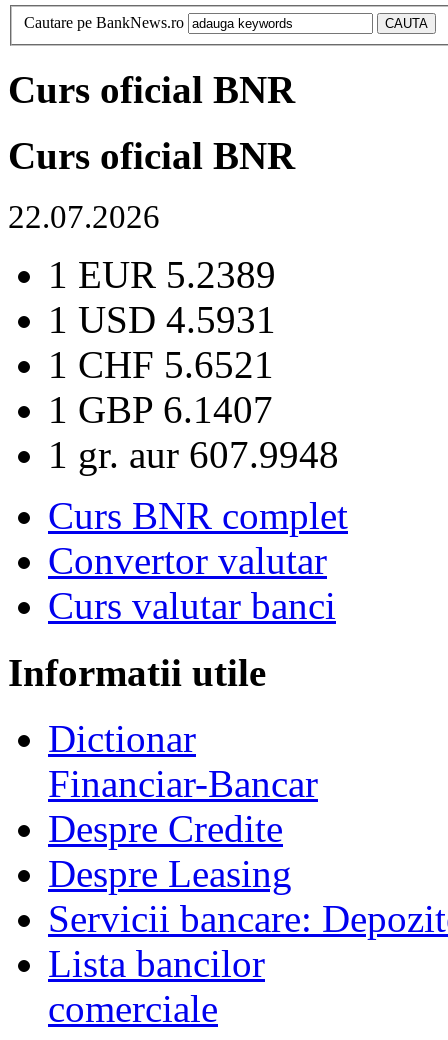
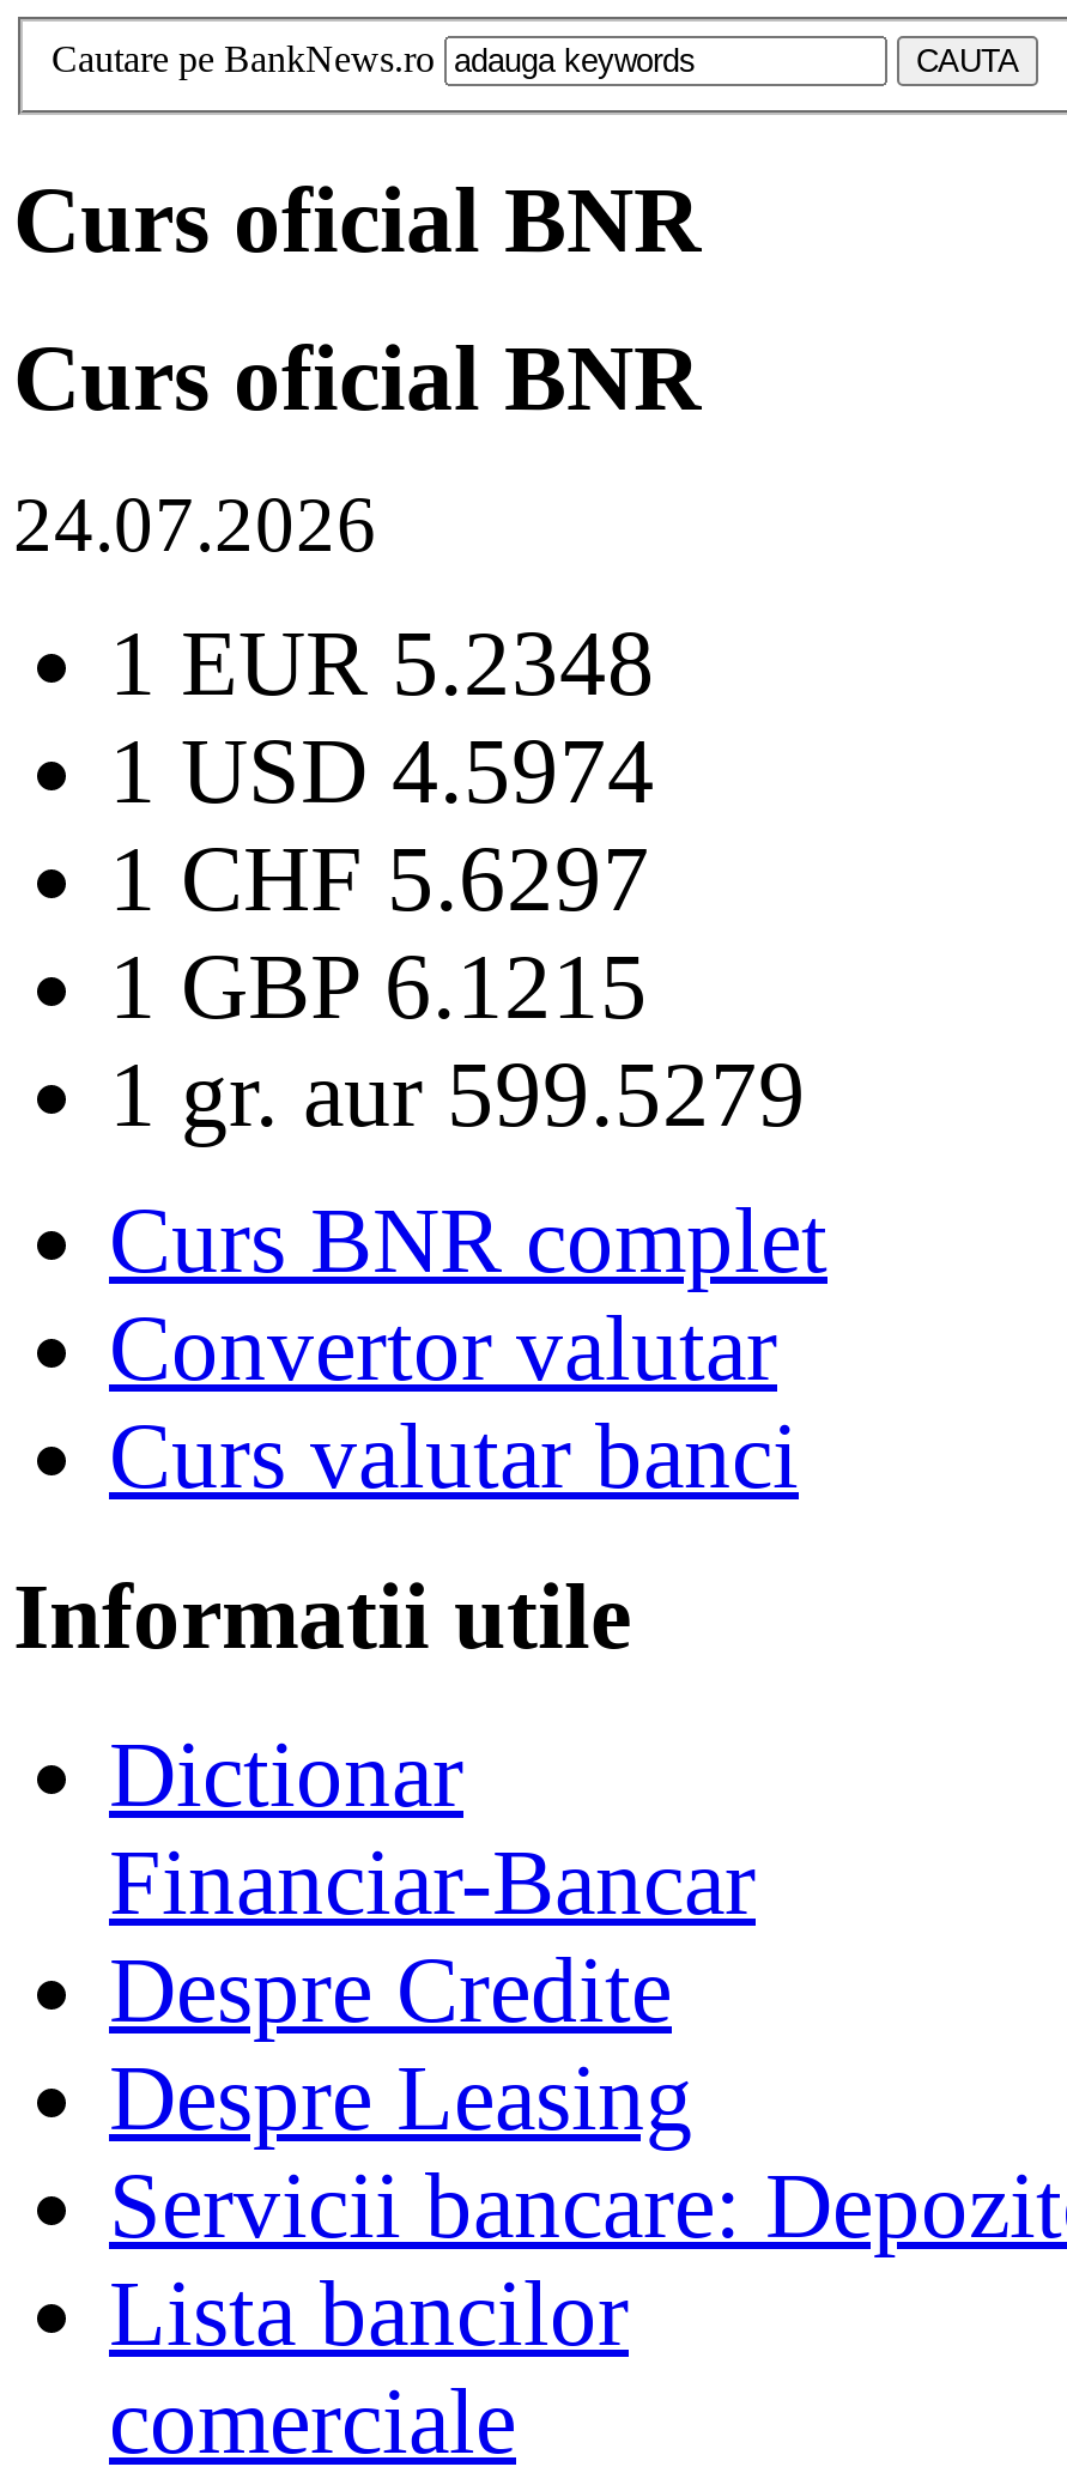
[8,199,160,235] 22.07.2026 -> [13,482,377,569] 24.07.2026
[48,253,276,296] 1 EUR 5.2389 -> [109,612,655,715] 1 EUR 5.2348
[48,298,276,341] 1 USD 4.5931 -> [109,720,655,823] 1 USD 4.5974
[48,343,274,386] 1 CHF 5.6521 -> [109,827,650,930] 1 CHF 5.6297
[48,388,273,431] 1 GBP 6.1407 -> [109,935,648,1038] 1 GBP 6.1215
[48,433,339,476] 1 gr. aur 607.9948 -> [109,1043,806,1146] 1 gr. aur 599.5279

